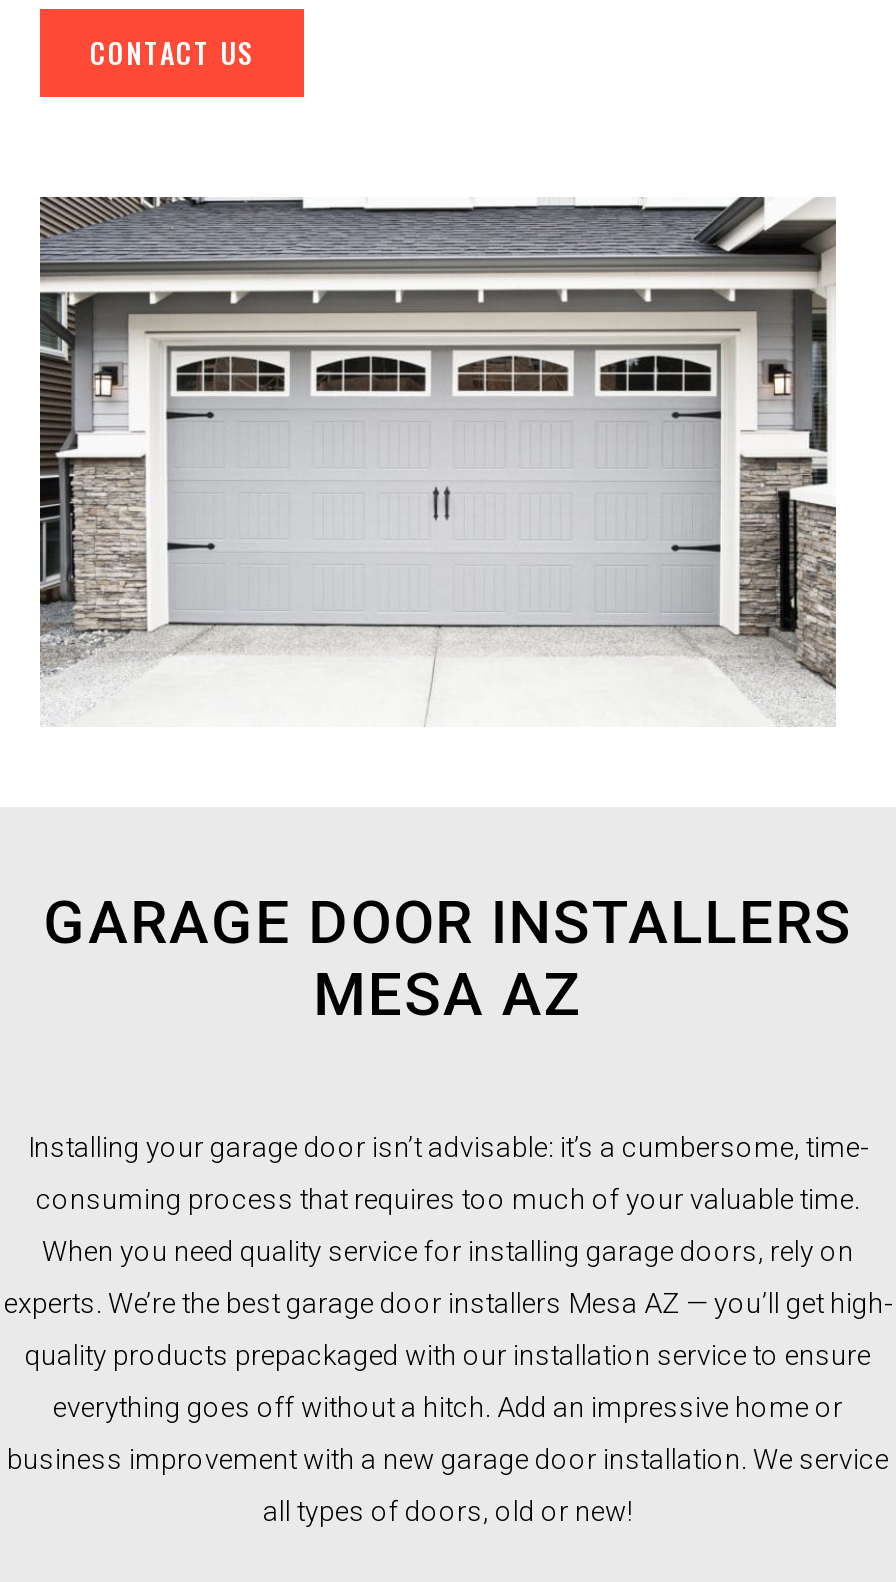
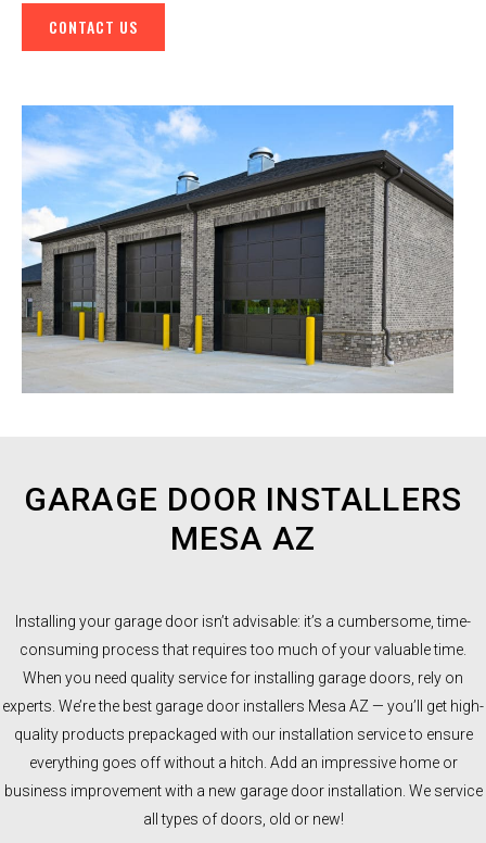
[38,195,838,725] [image] -> [21,104,455,393] [image]

